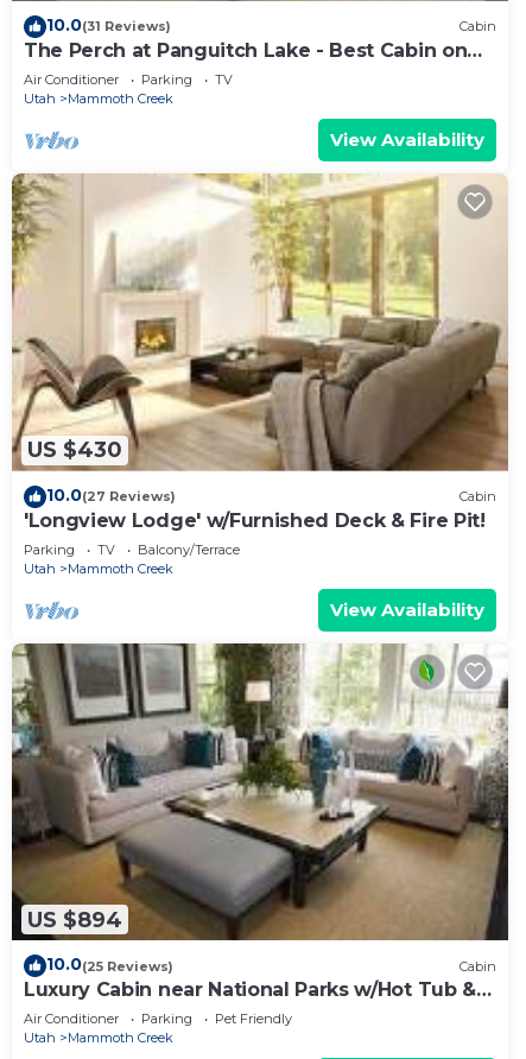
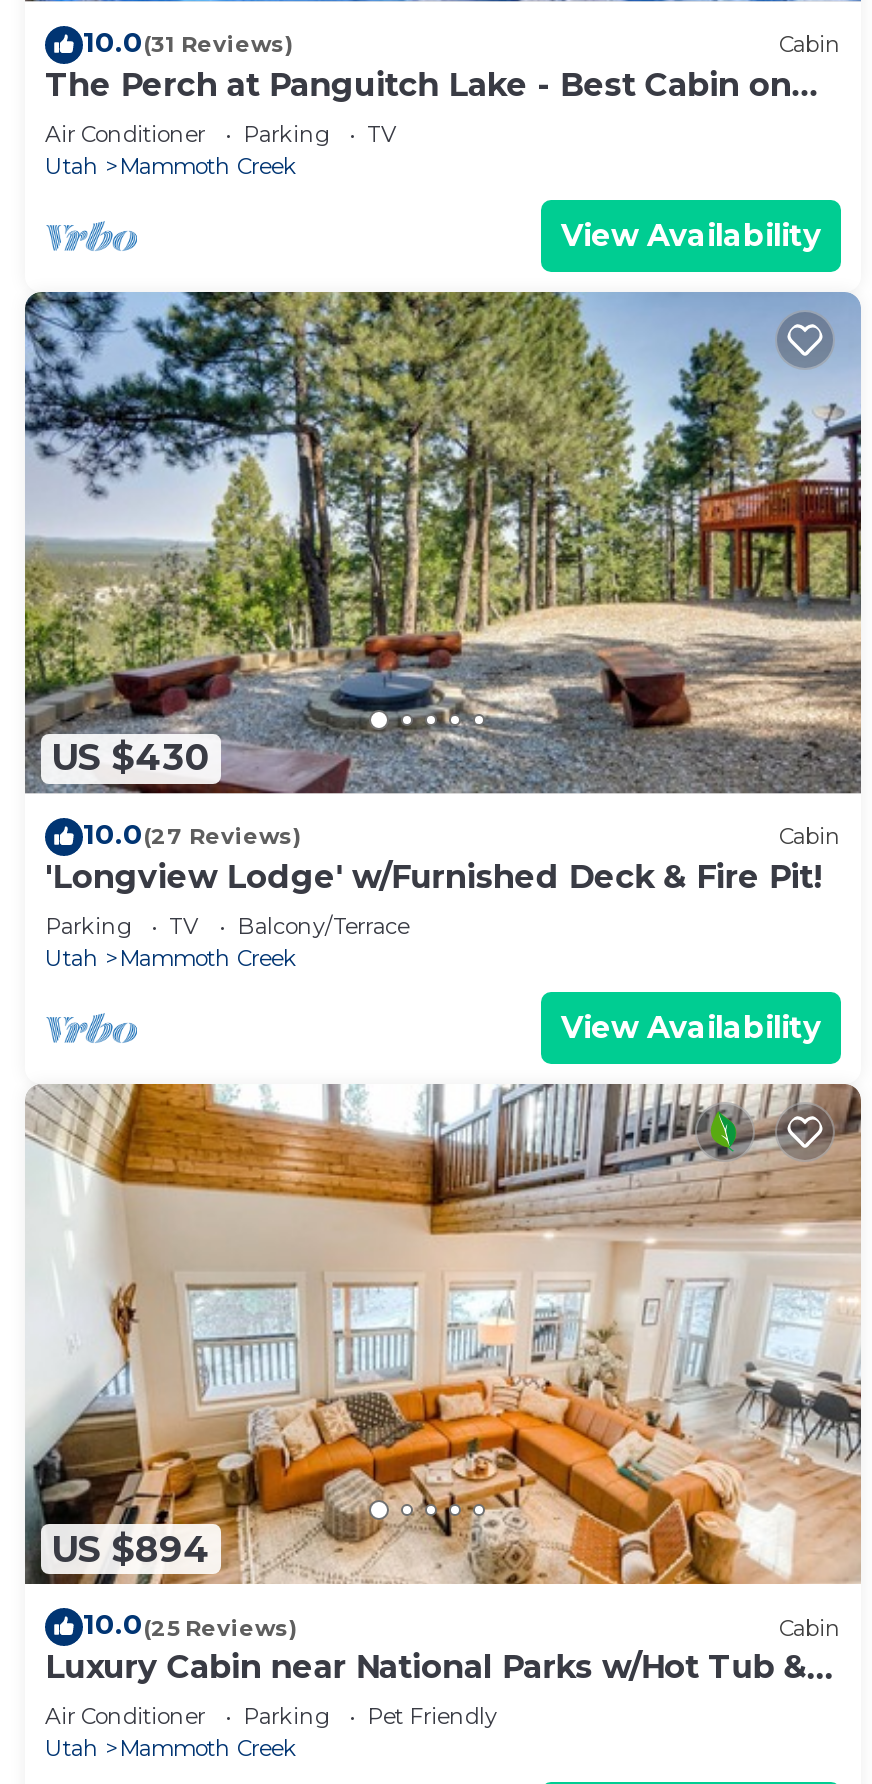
[11,172,508,471] [image] -> [23,290,863,794] [image]
[11,642,509,941] [image] -> [23,1082,863,1586] [image]

